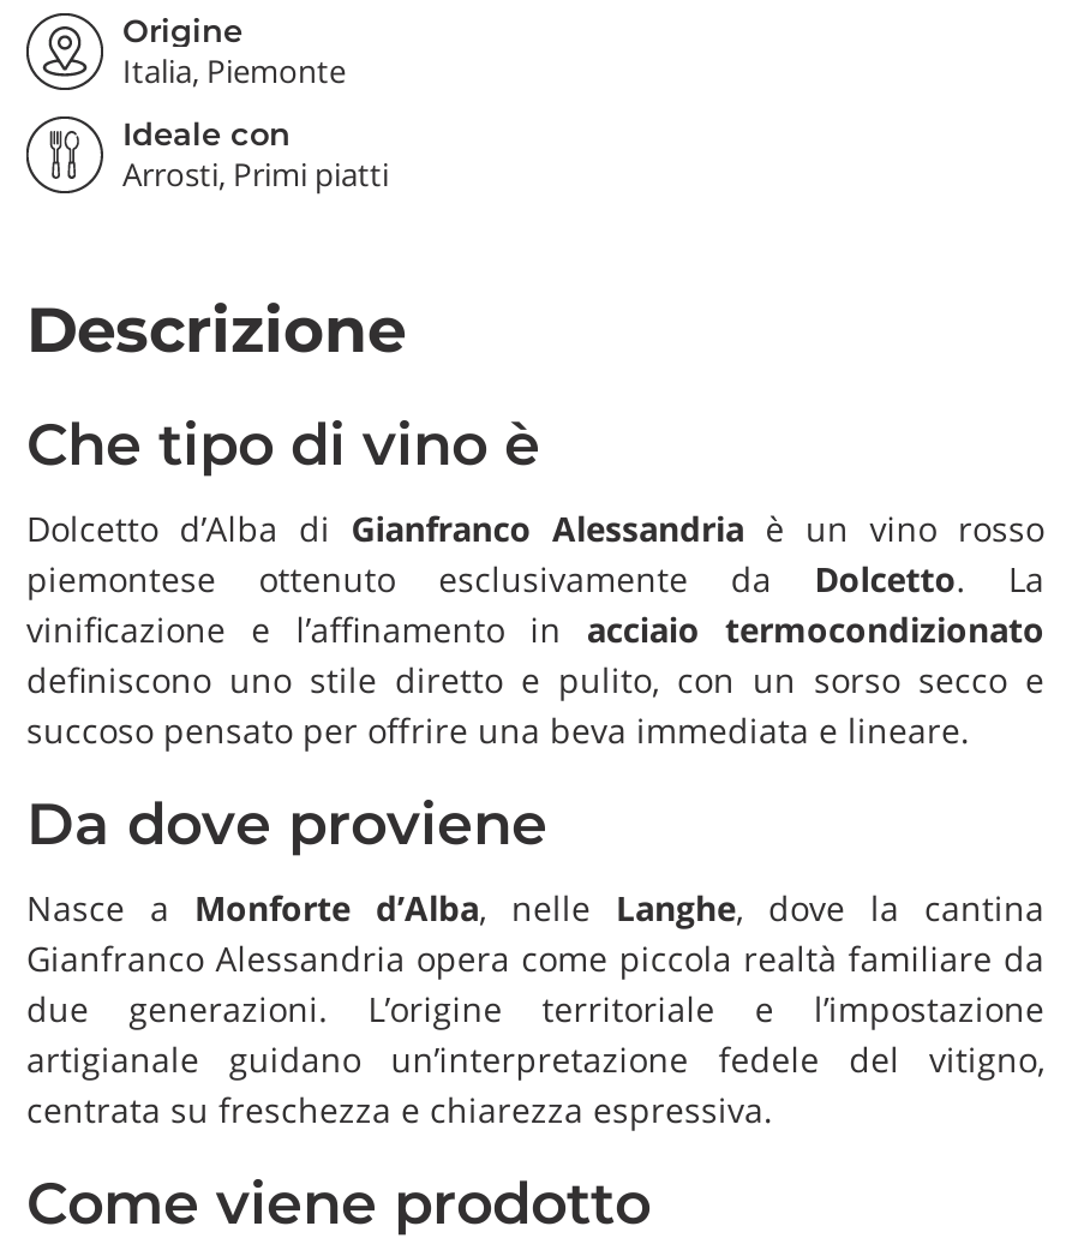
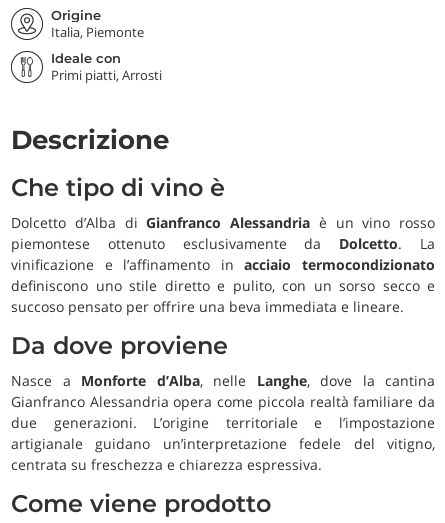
[122,152,389,195] Arrosti, Primi piatti -> [51,66,162,84] Primi piatti, Arrosti

